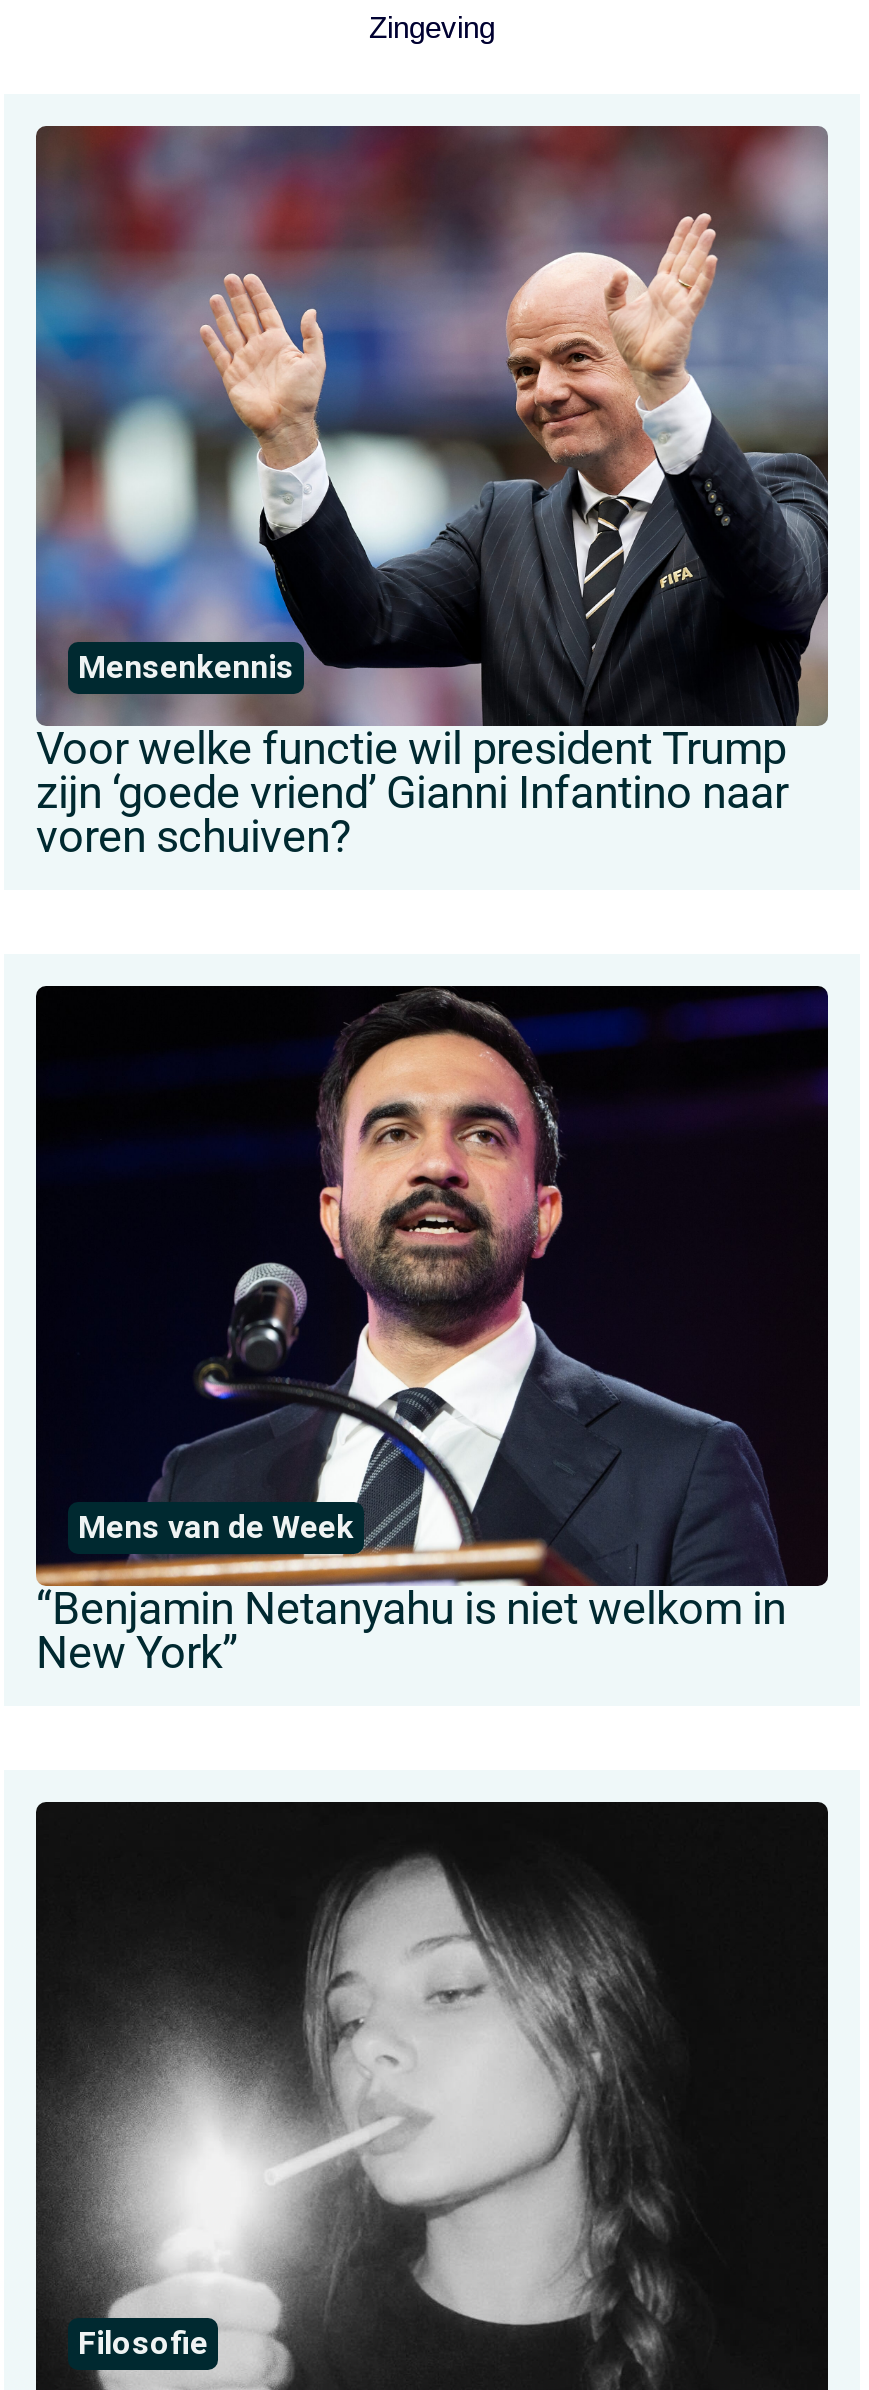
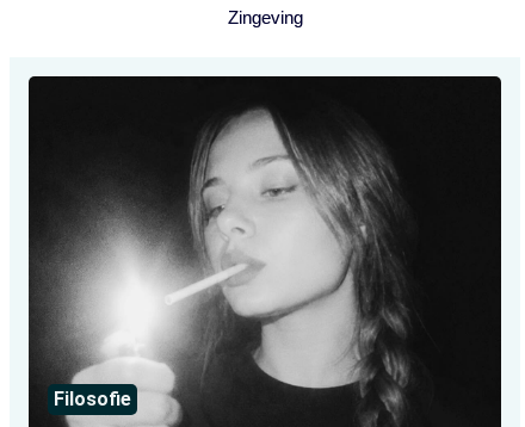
[34,124,830,862] [image] | Mensenkennis | Voor welke functie wil president Trump | zijn ‘goede vriend’ Gianni Infantino naar | voren schuiven? -> none
[36,984,830,1678] [image] | Mens van de Week | “Benjamin Netanyahu is niet welkom in | New York” -> none

